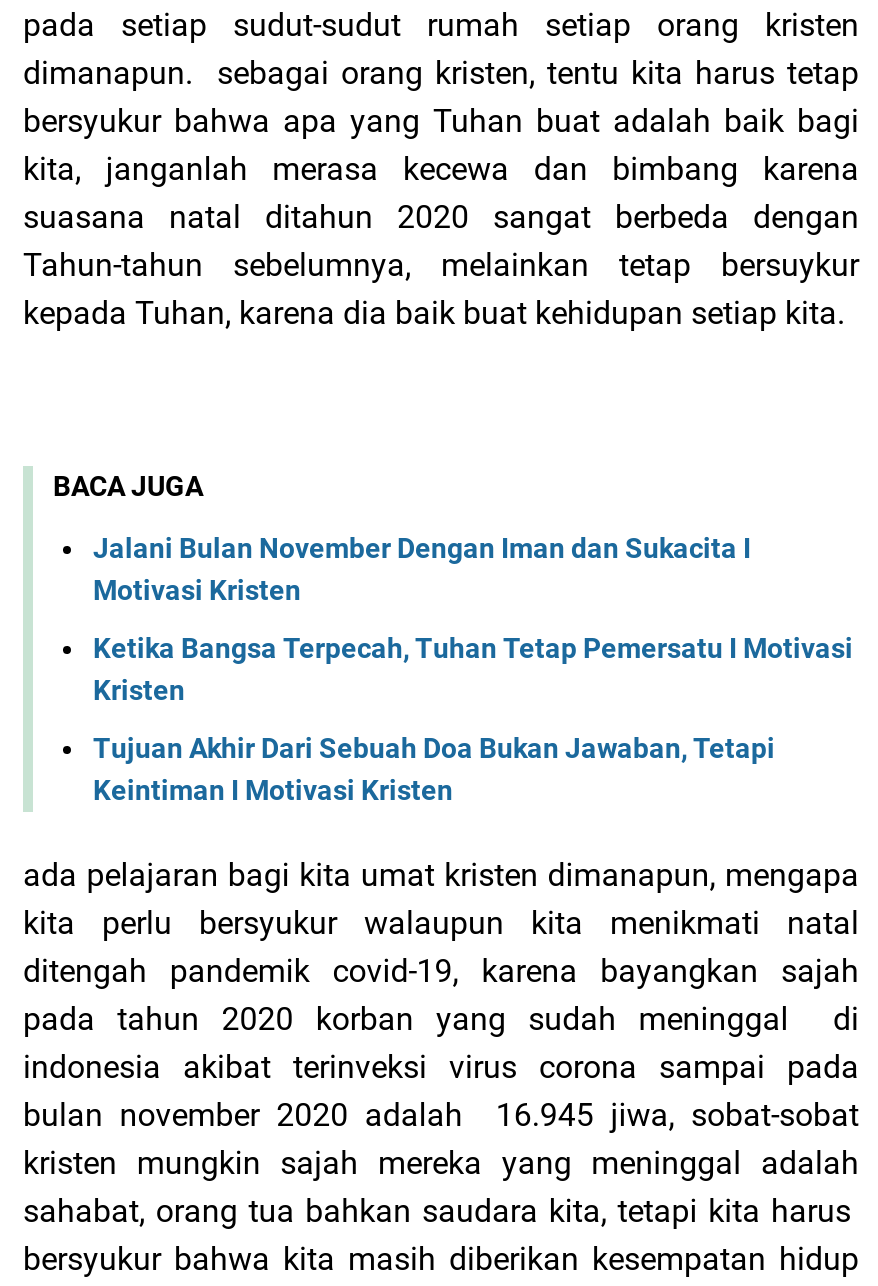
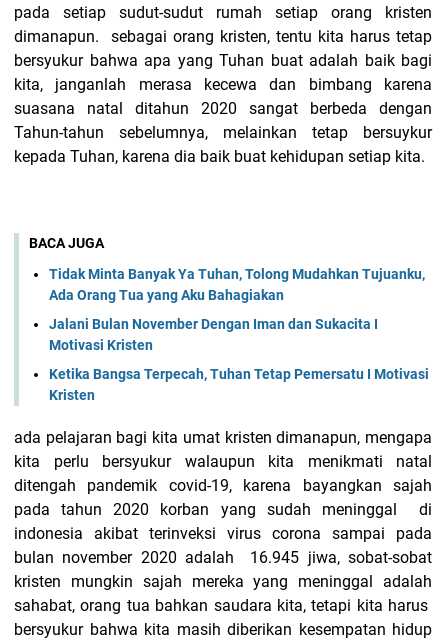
none -> [49,266,425,303] Tidak Minta Banyak Ya Tuhan, Tolong Mudahkan Tujuanku, | Ada Orang Tua yang Aku Bahagiakan
moved [93,532,853,706] -> [49,316,429,403]: Jalani Bulan November Dengan Iman dan Sukacita I | Motivasi Kristen | Ketika Bangsa Terpecah, Tuhan Tetap Pemersatu I Motivasi | Kristen
[93,732,775,806] Tujuan Akhir Dari Sebuah Doa Bukan Jawaban, Tetapi | Keintiman I Motivasi Kristen -> none

